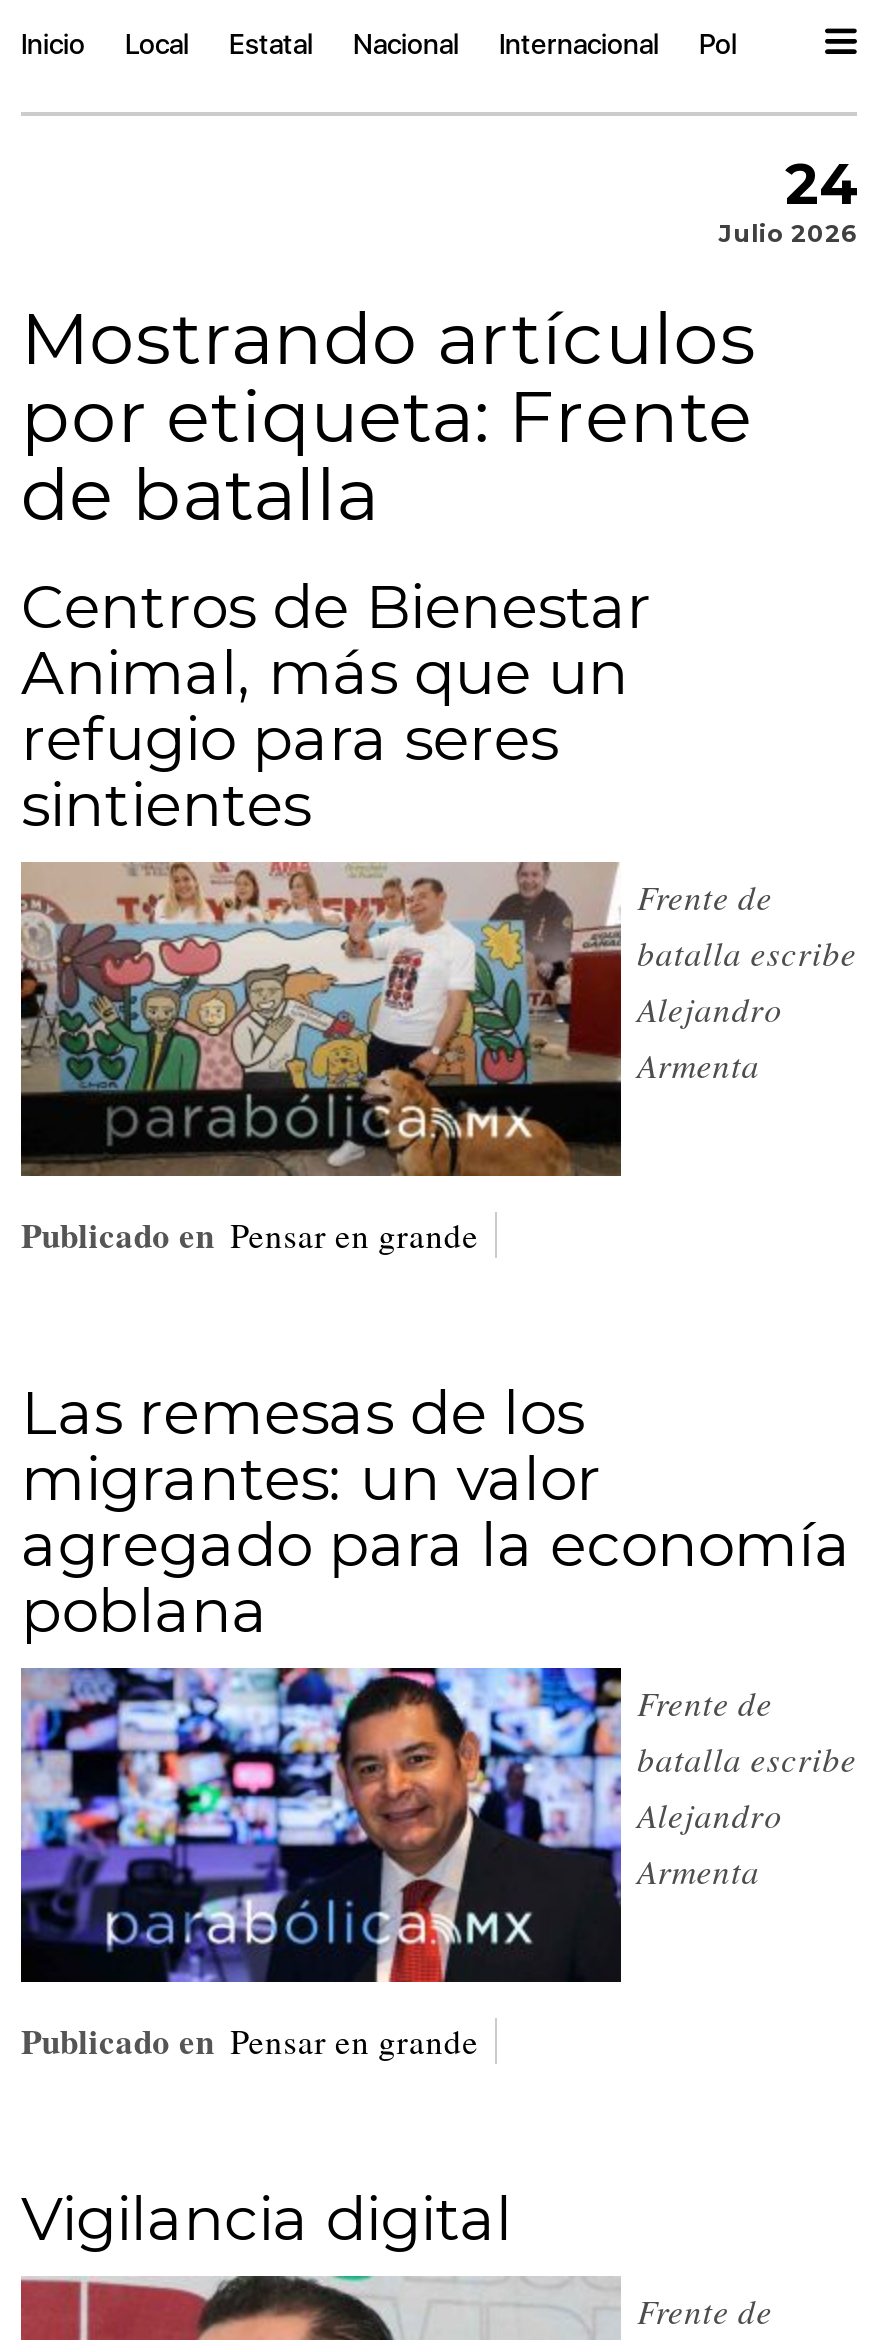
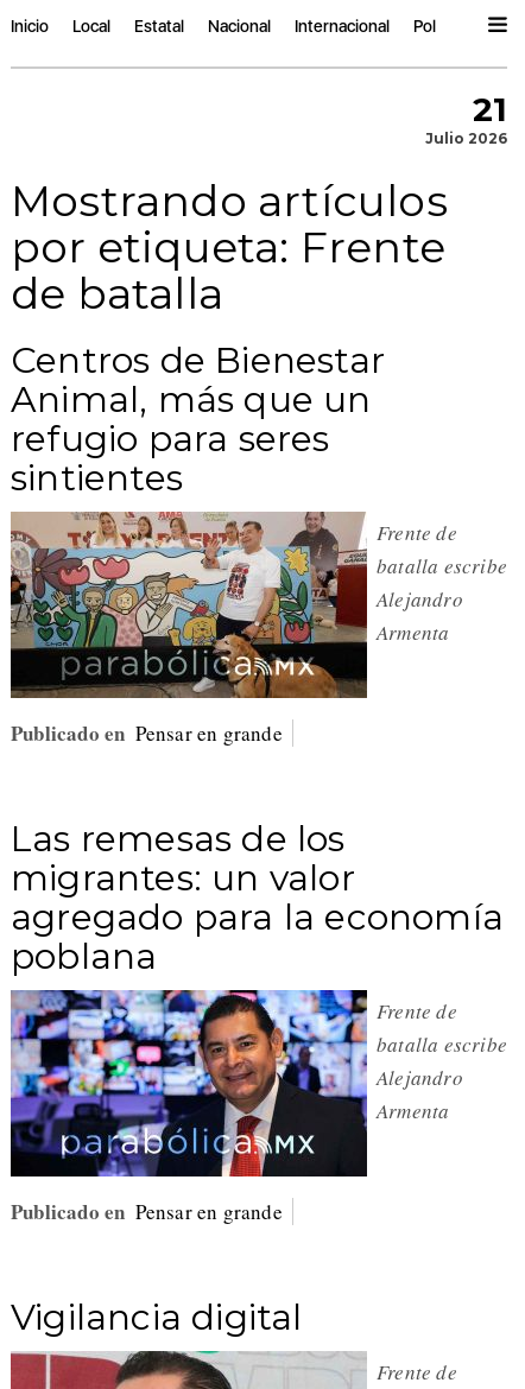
[785,149,857,217] 24 -> [473,89,507,129] 21

